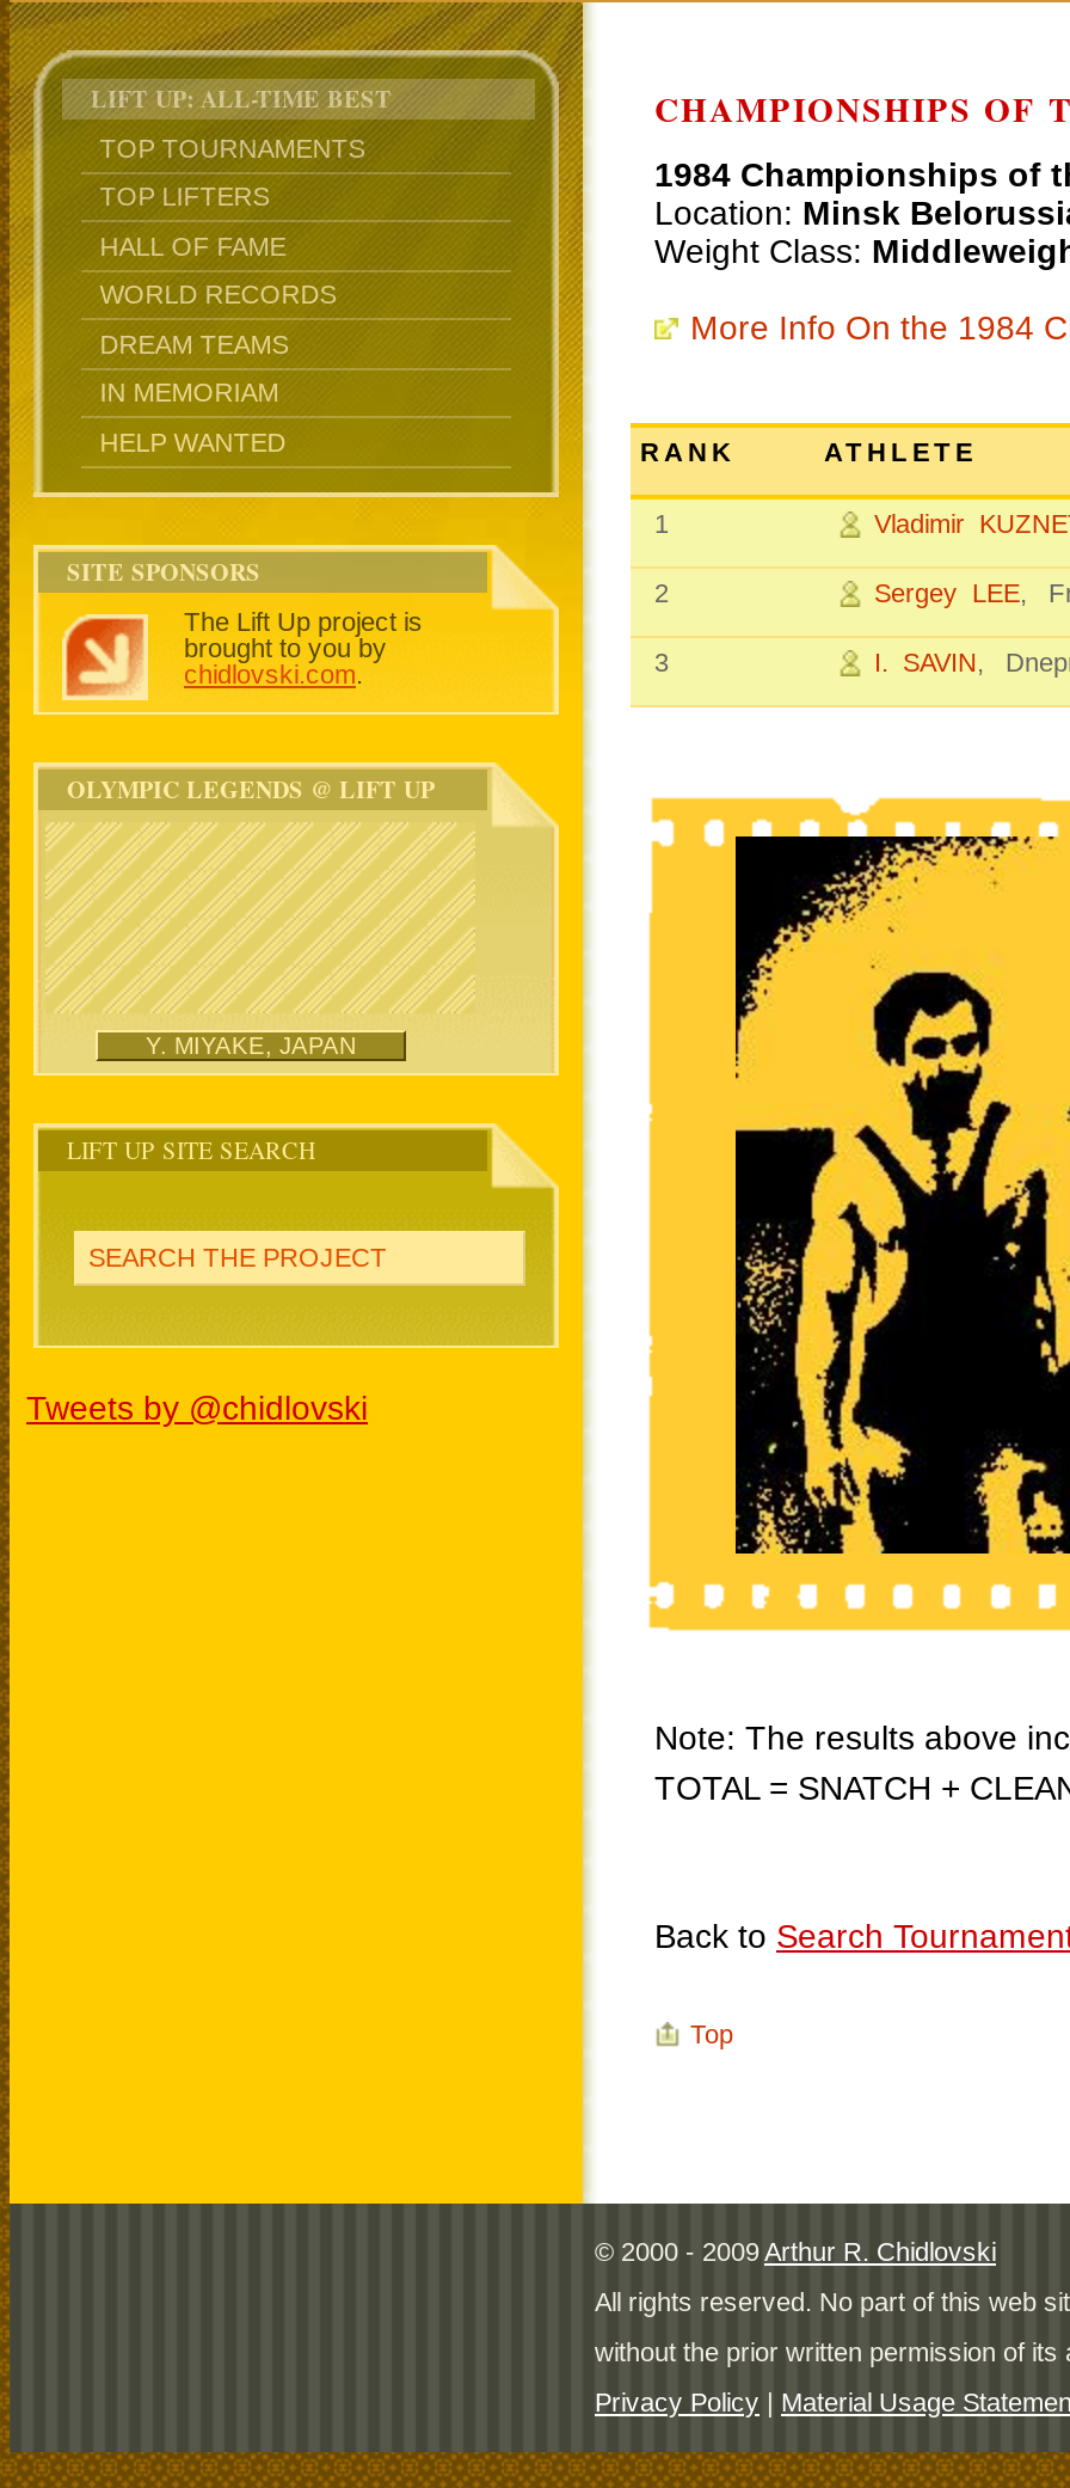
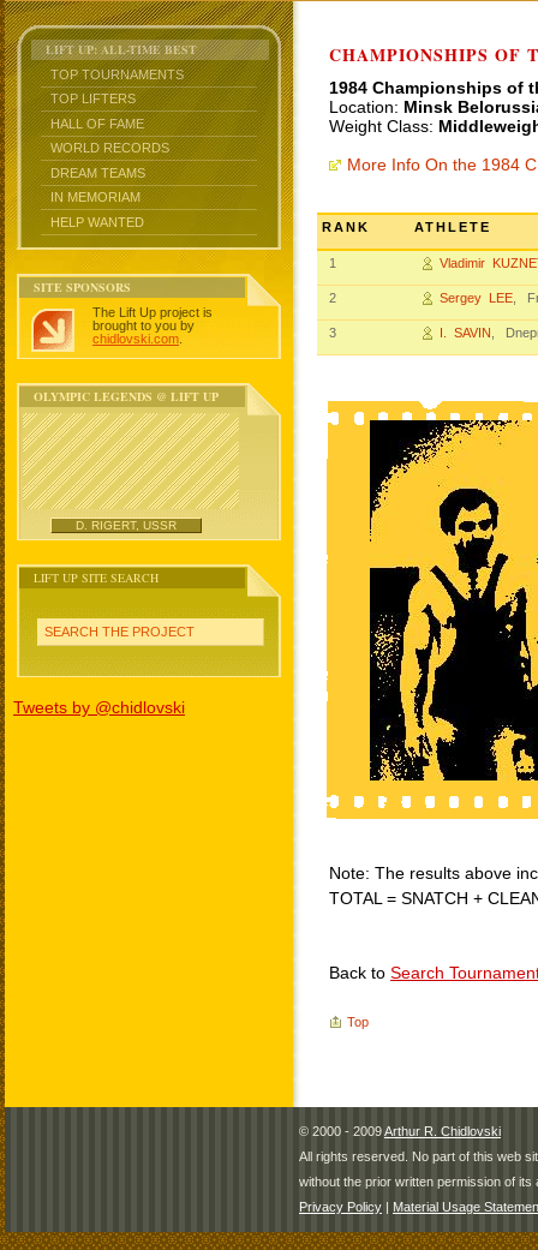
[146,1031,356,1058] Y. MIYAKE, JAPAN -> [76,518,177,531] D. RIGERT, USSR

